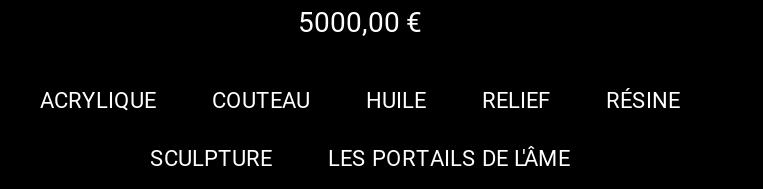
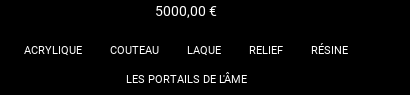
[366,88,426,114] HUILE -> [187,44,221,57] LAQUE
[150,146,272,172] SCULPTURE -> none

